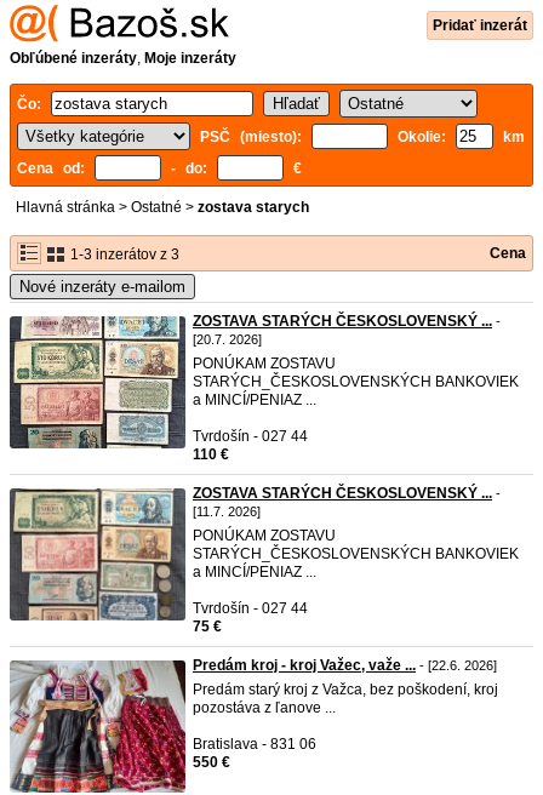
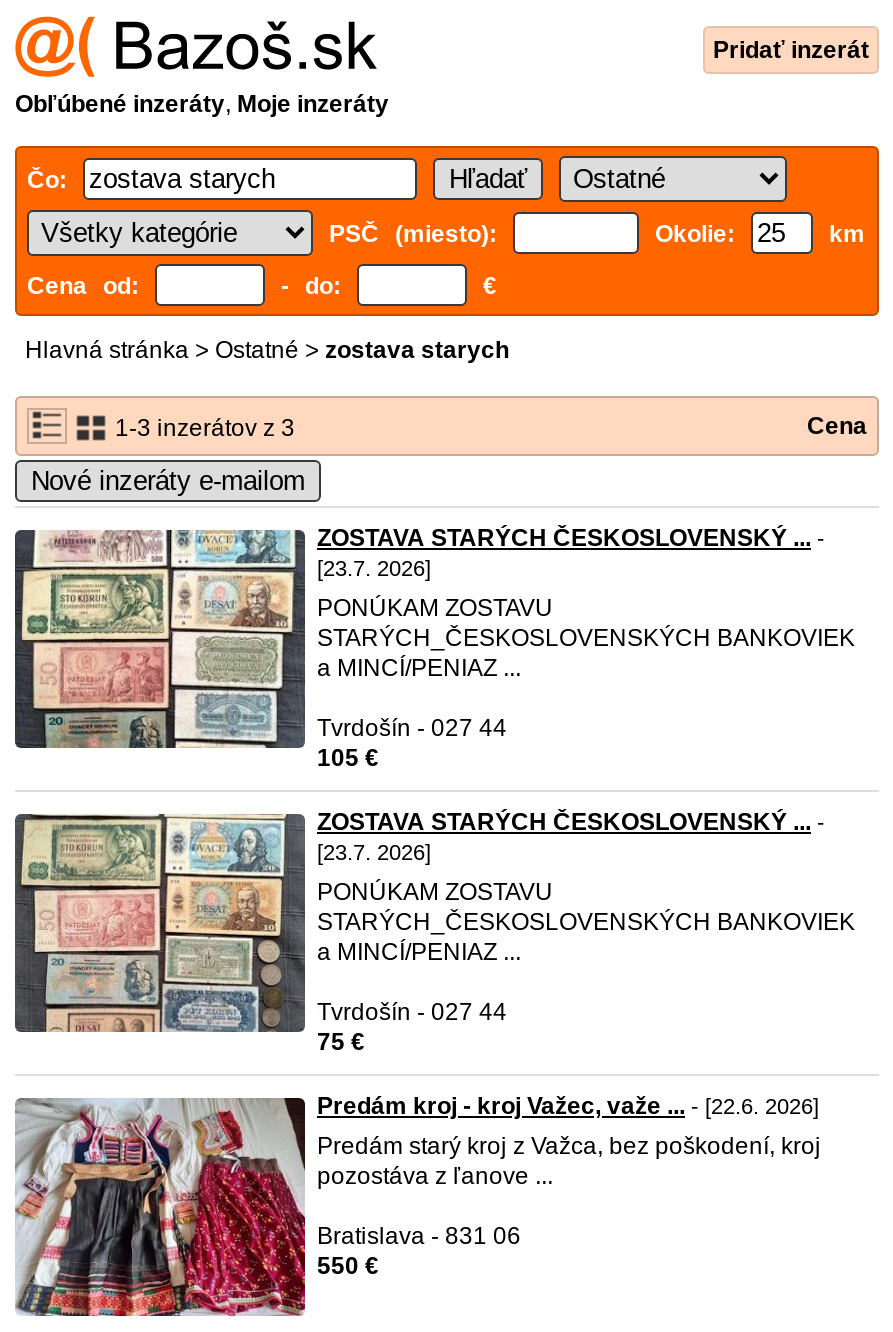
[193,332,262,347] [20.7. 2026] -> [317,556,431,580] [23.7. 2026]
[193,446,229,463] 110 € -> [317,744,379,772] 105 €
[193,504,261,519] [11.7. 2026] -> [317,840,431,864] [23.7. 2026]

